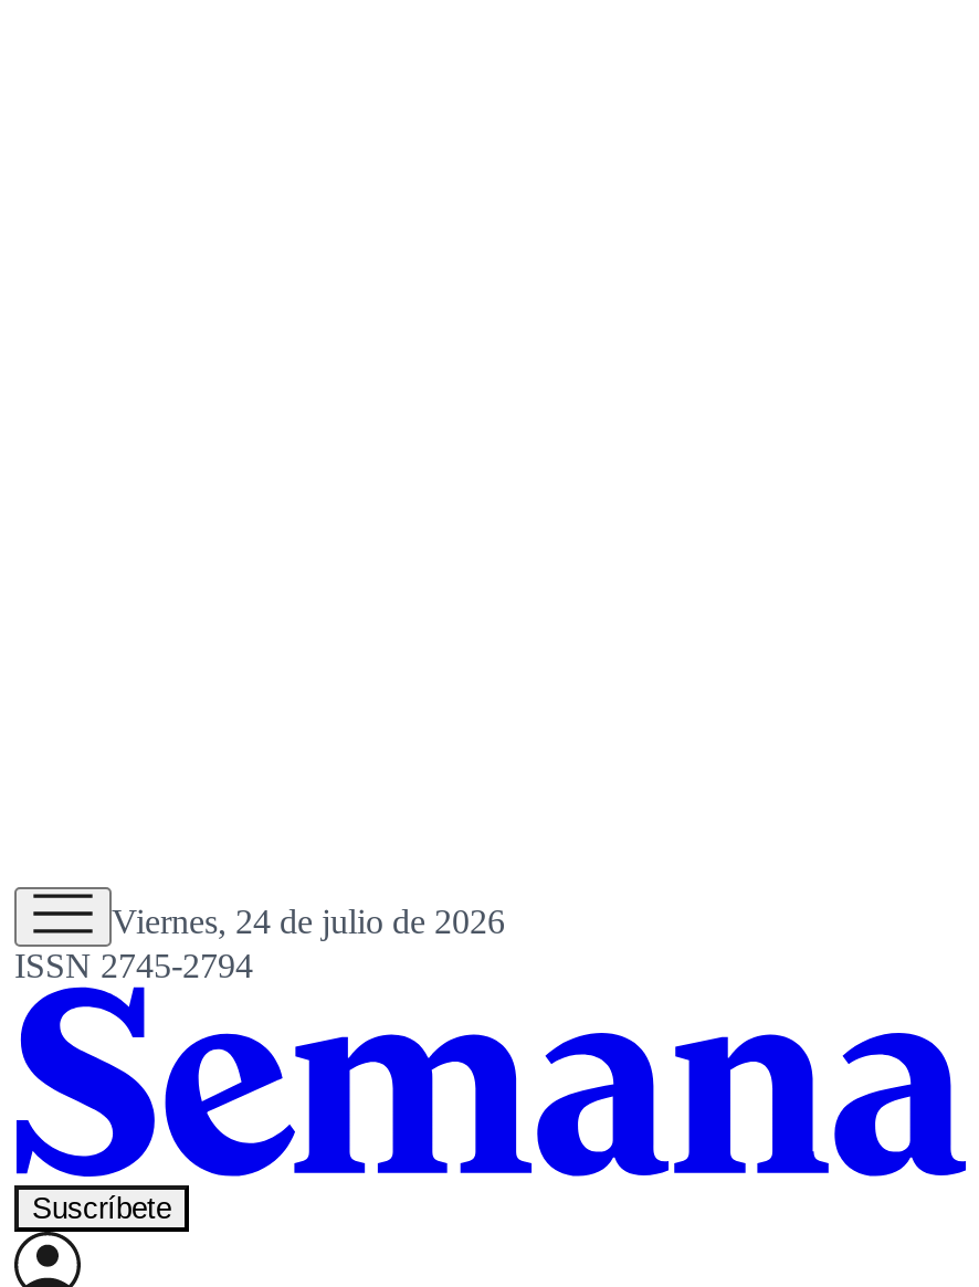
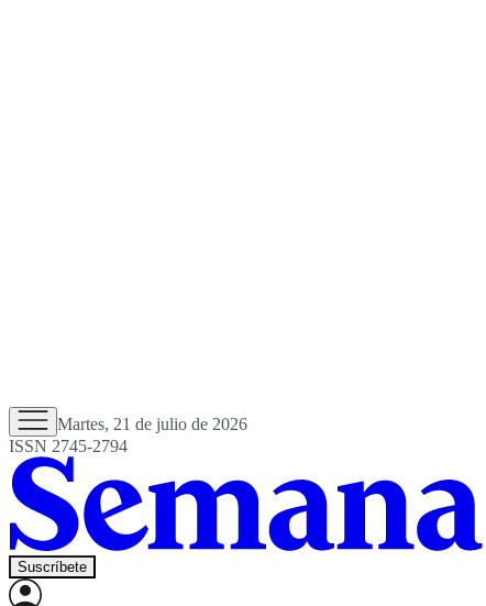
[112,903,505,940] Viernes, 24 de julio de 2026 -> [57,415,247,433] Martes, 21 de julio de 2026

